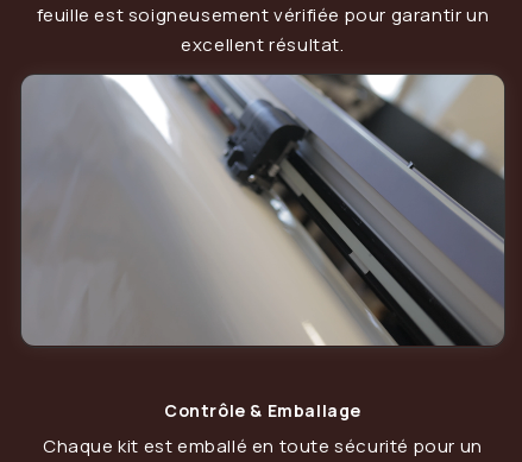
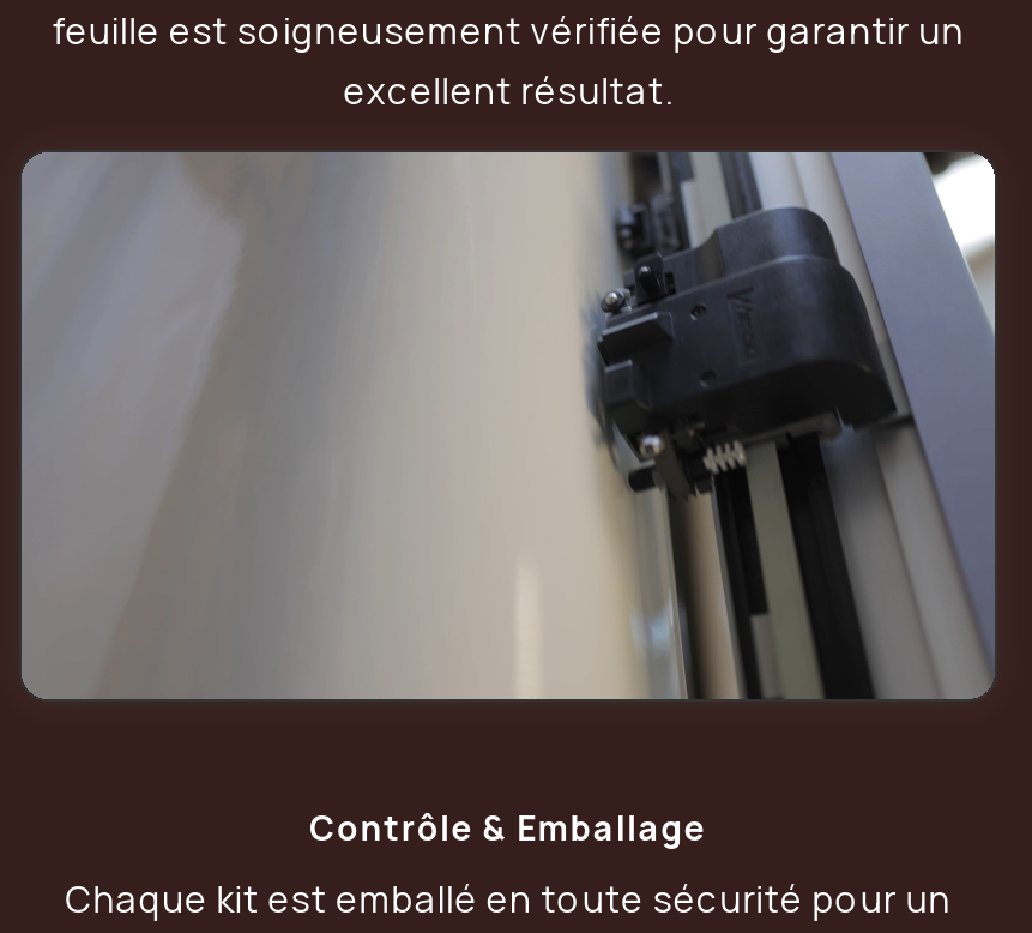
[96,74,504,347] [image] -> [93,151,997,700] [image]

